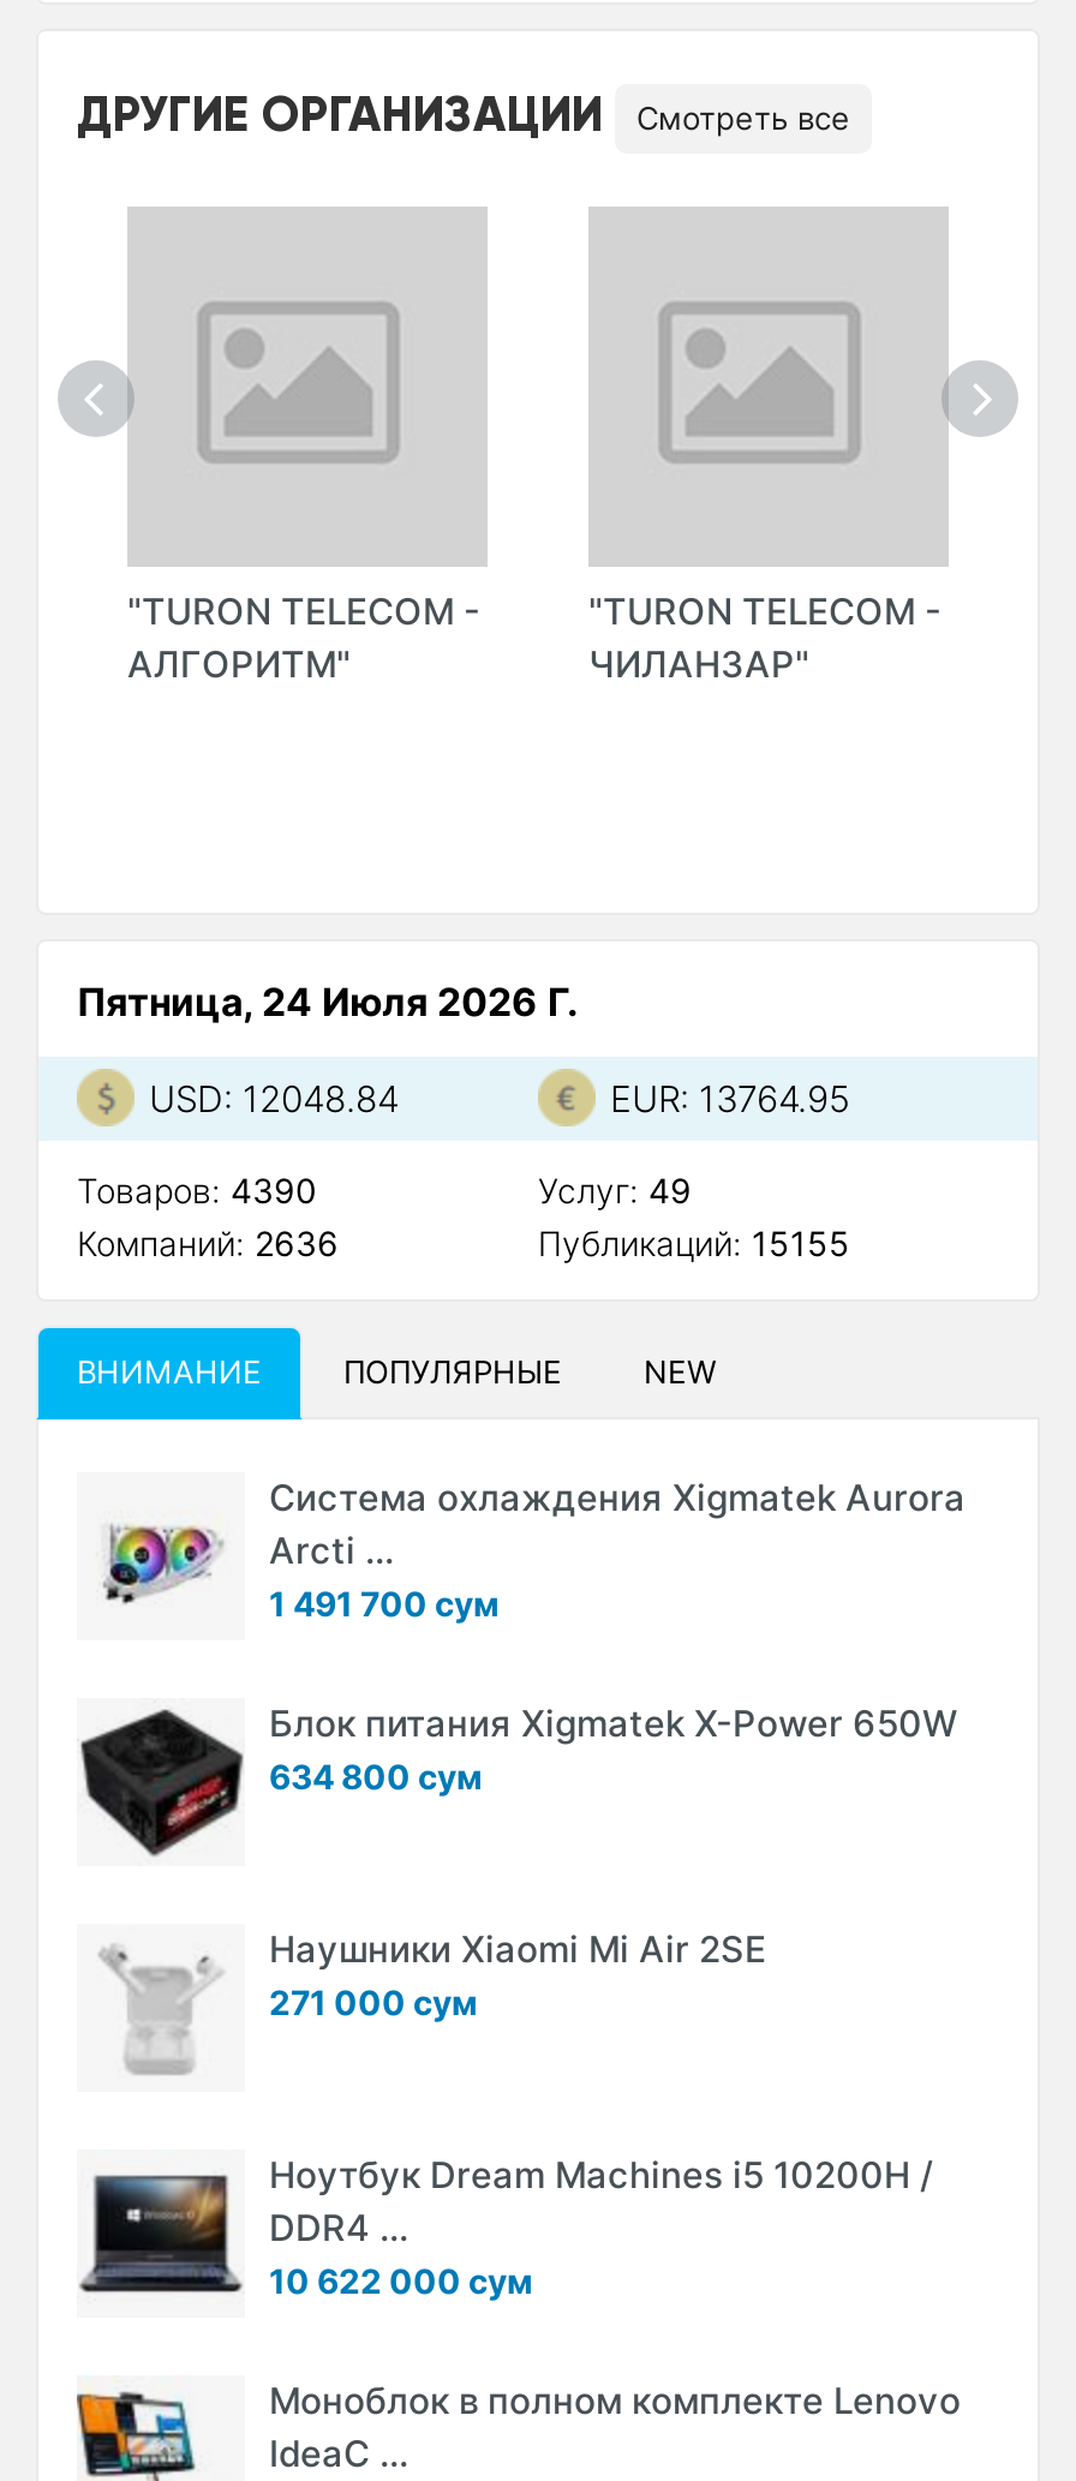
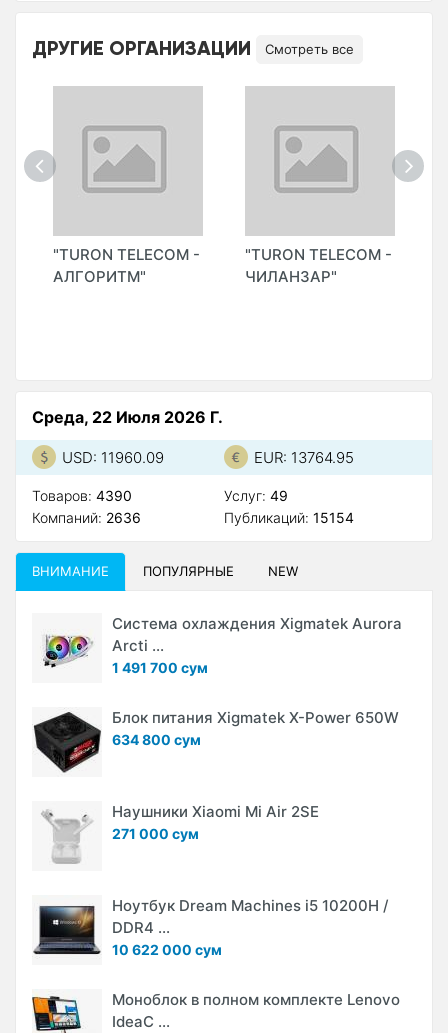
[77,977,579,1025] Пятница, 24 Июля 2026 Г. -> [32,407,223,427] Среда, 22 Июля 2026 Г.
[149,1076,399,1121] USD: 12048.84 -> [62,448,164,467] USD: 11960.09
[538,1222,850,1263] Публикаций: 15155 -> [224,509,354,526] Публикаций: 15154

